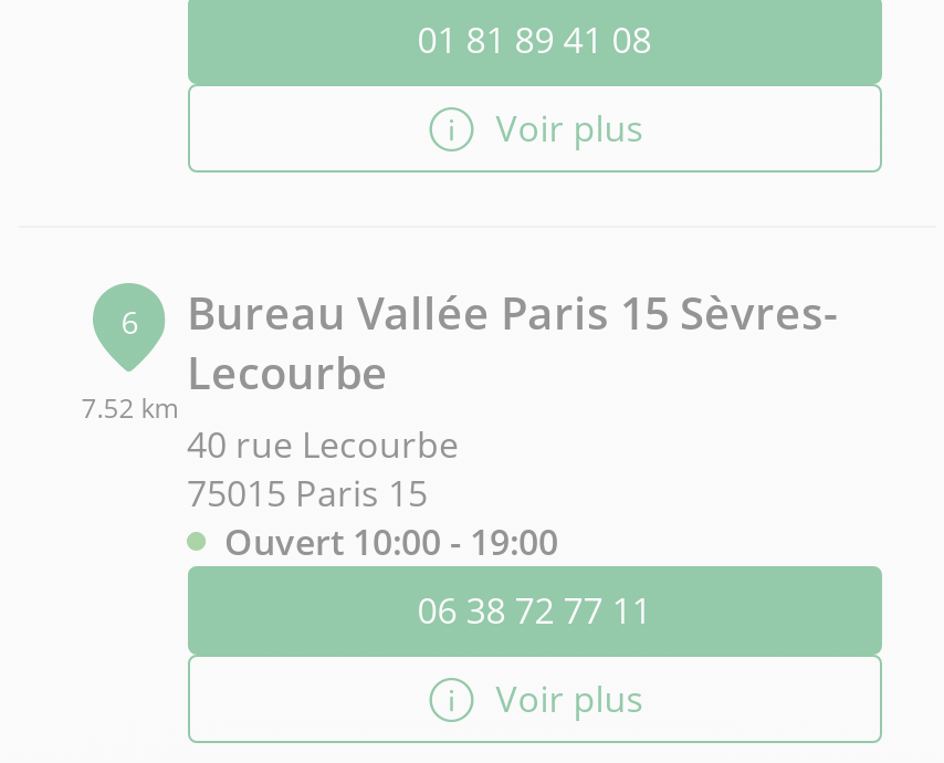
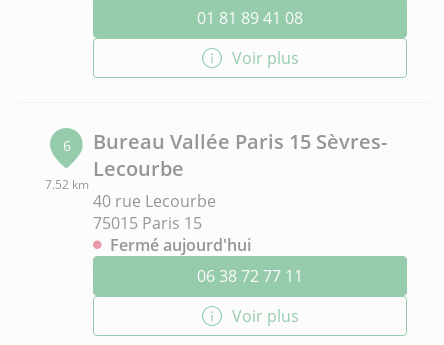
[224,518,558,566] Ouvert 10:00 - 19:00 -> [109,234,250,256] Fermé aujourd'hui

